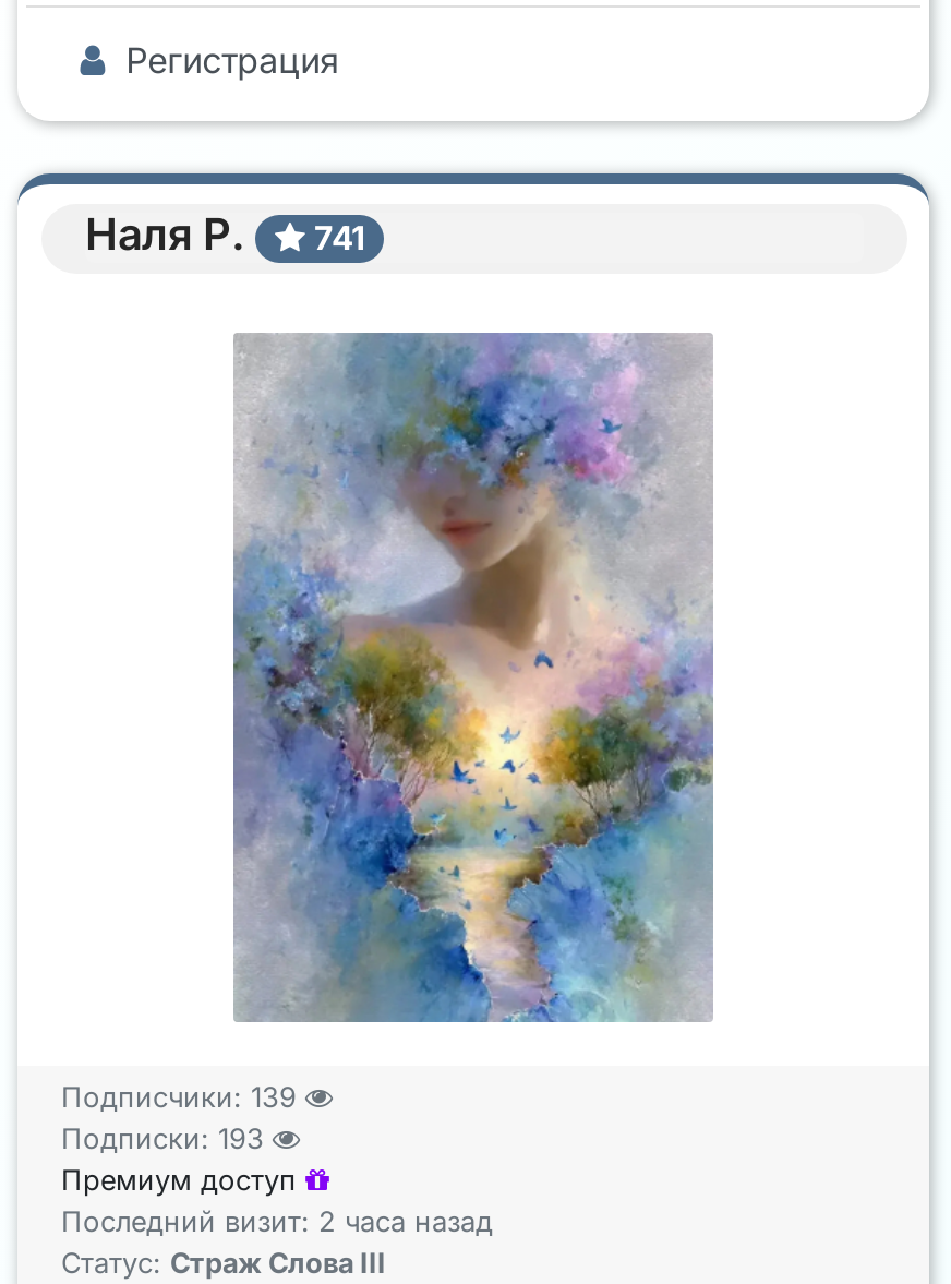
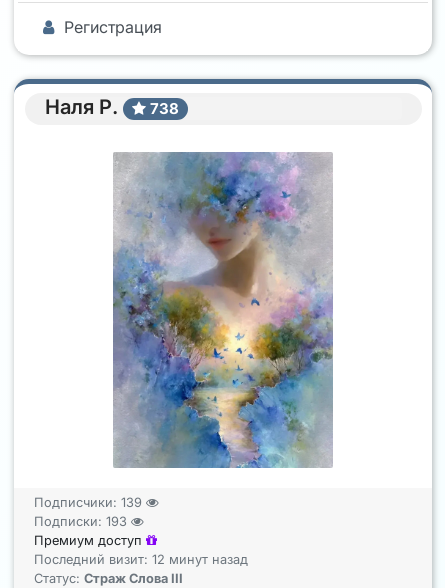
[85,209,364,262] Наля Р. 741 -> [45,95,179,119] Наля Р. 738
[61,1205,493,1238] Последний визит: 2 часа назад -> [34,552,248,567] Последний визит: 12 минут назад

